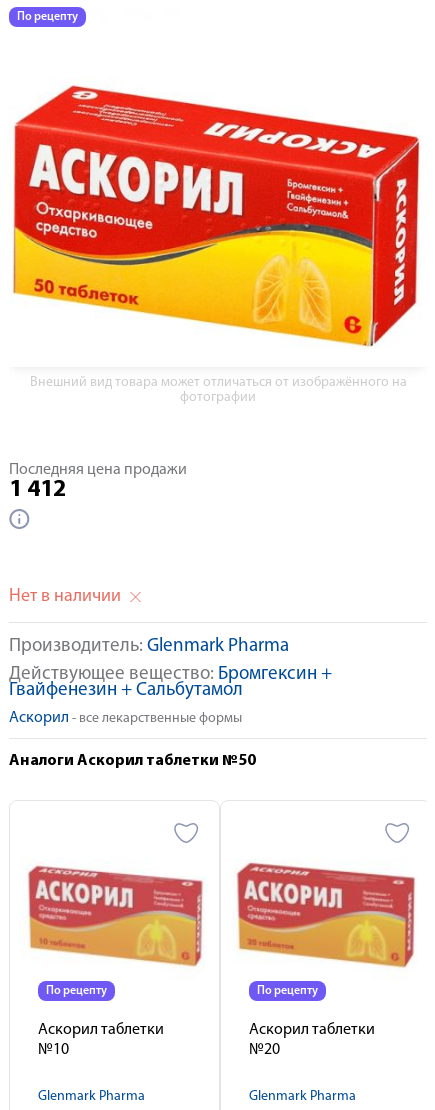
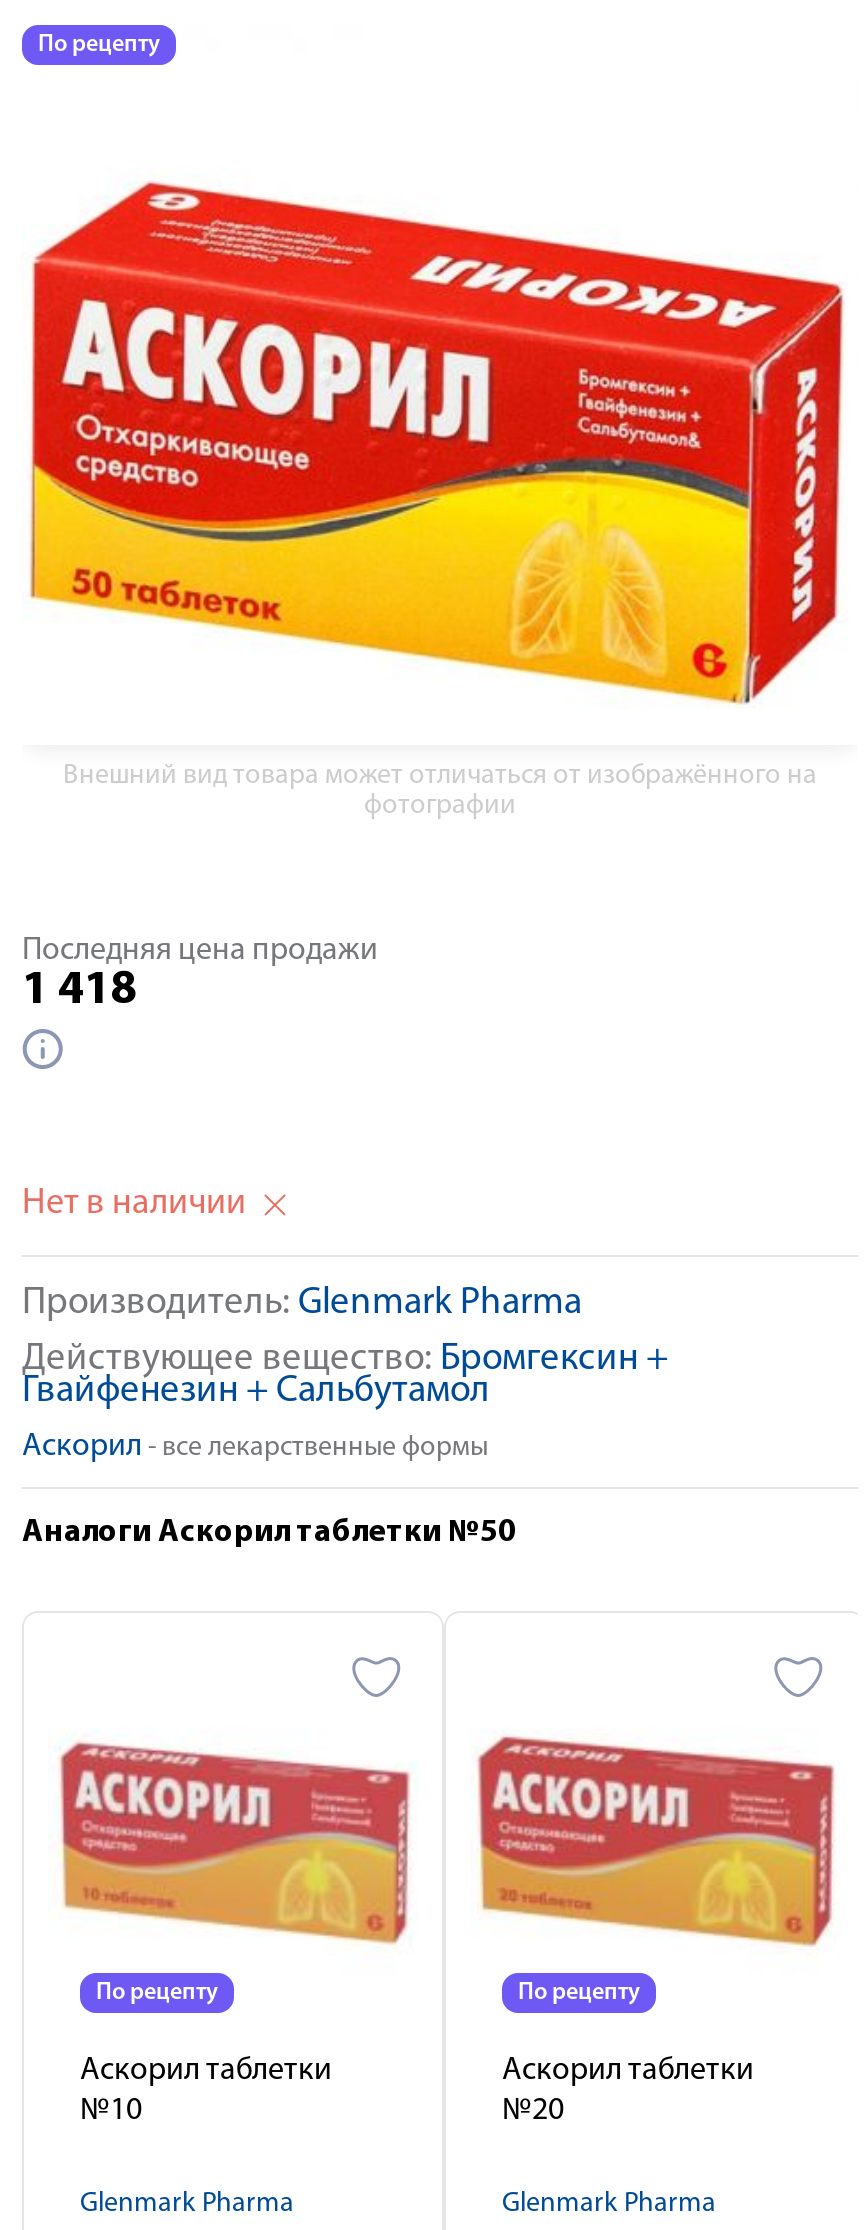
[9,478,66,502] 1 412 -> [22,967,136,1015] 1 418

